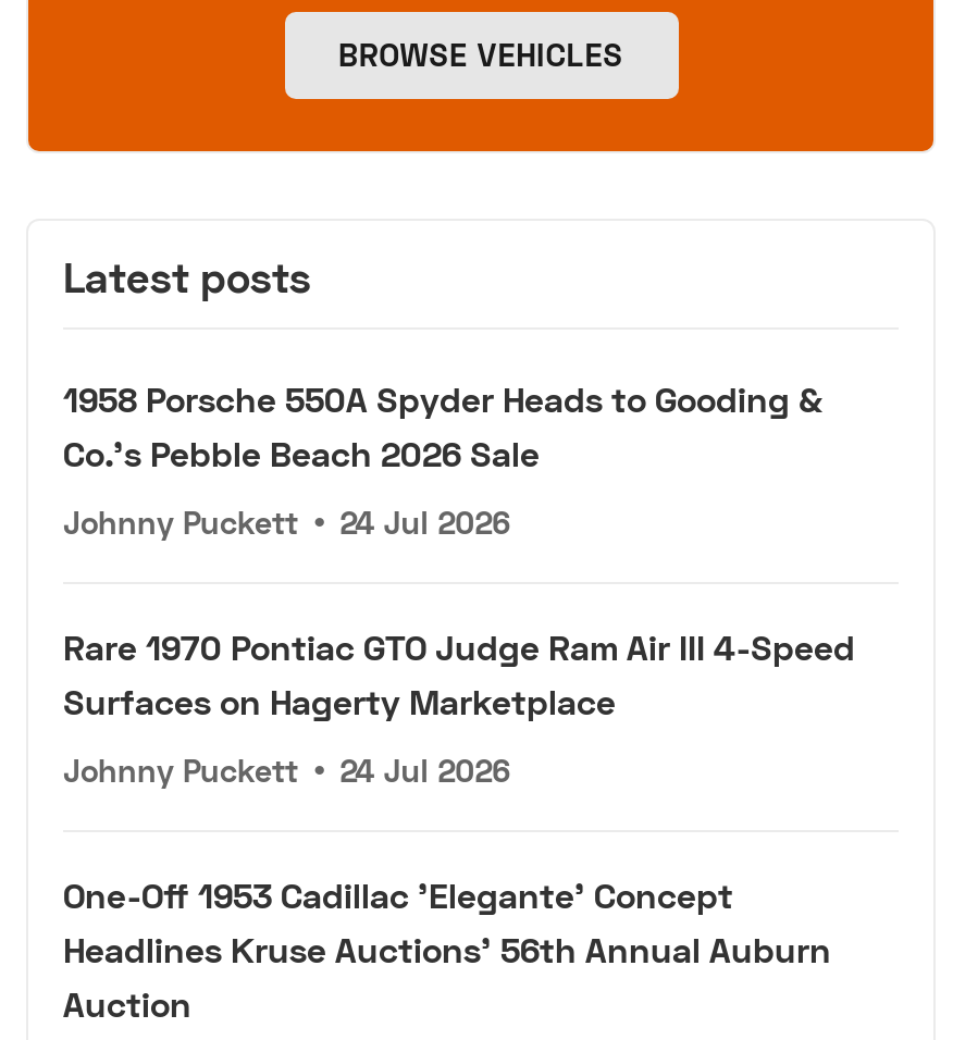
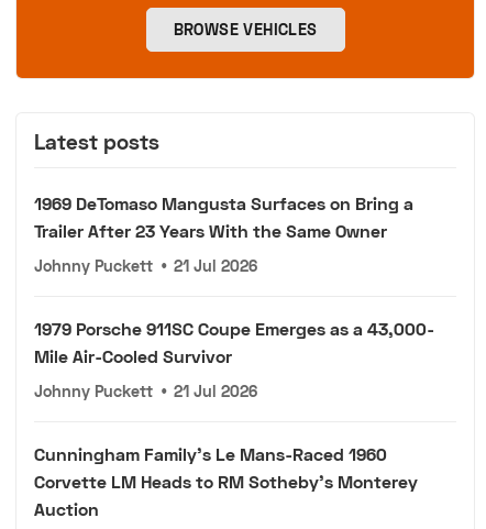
[63,378,822,473] 1958 Porsche 550A Spyder Heads to Gooding & | Co.'s Pebble Beach 2026 Sale -> [34,193,413,241] 1969 DeTomaso Mangusta Surfaces on Bring a | Trailer After 23 Years With the Same Owner
[63,504,510,541] Johnny Puckett • 24 Jul 2026 -> [34,256,258,275] Johnny Puckett • 21 Jul 2026
[63,626,855,721] Rare 1970 Pontiac GTO Judge Ram Air III 4-Speed | Surfaces on Hagerty Marketplace -> [34,318,434,366] 1979 Porsche 911SC Coupe Emerges as a 43,000- | Mile Air-Cooled Survivor
[63,752,510,789] Johnny Puckett • 24 Jul 2026 -> [34,382,258,400] Johnny Puckett • 21 Jul 2026
[63,874,831,970] One-Off 1953 Cadillac 'Elegante' Concept | Headlines Kruse Auctions' 56th Annual Auburn -> [34,443,418,492] Cunningham Family's Le Mans-Raced 1960 | Corvette LM Heads to RM Sotheby's Monterey

